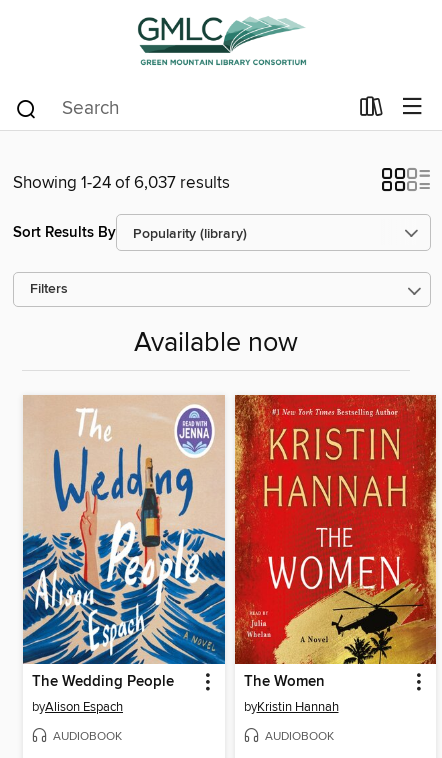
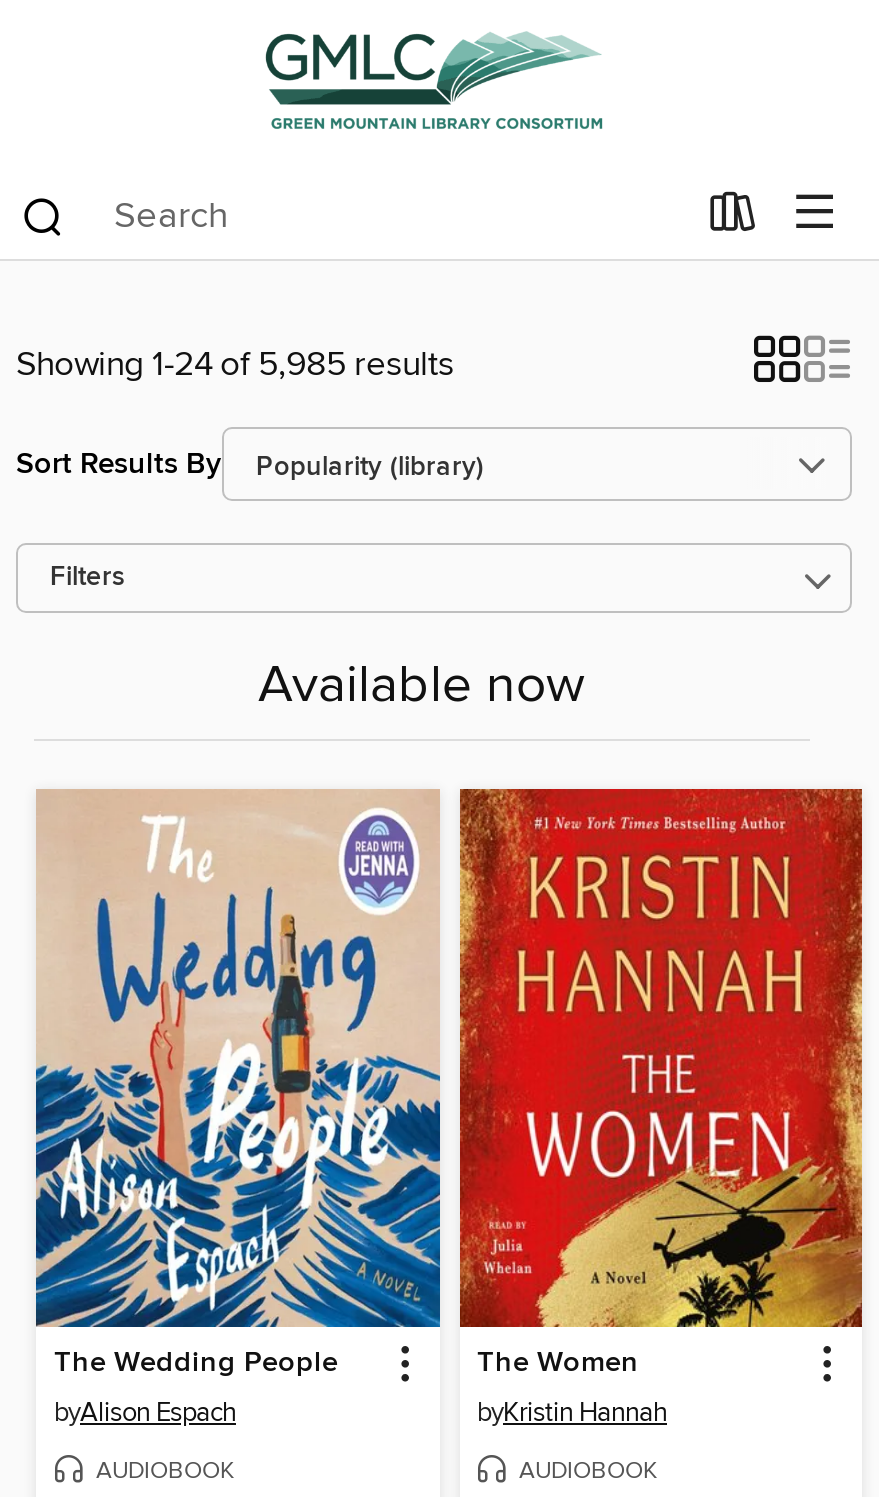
[13,172,230,194] Showing 1-24 of 6,037 results -> [16,343,454,387] Showing 1-24 of 5,985 results

